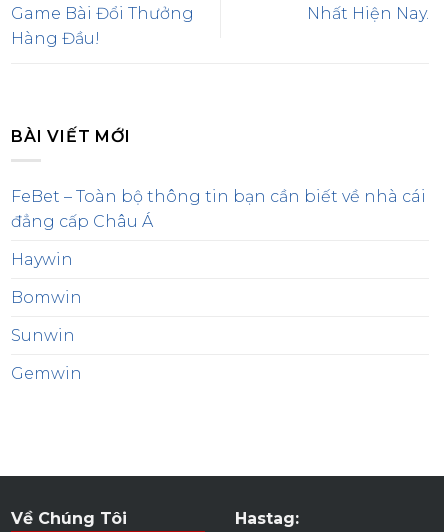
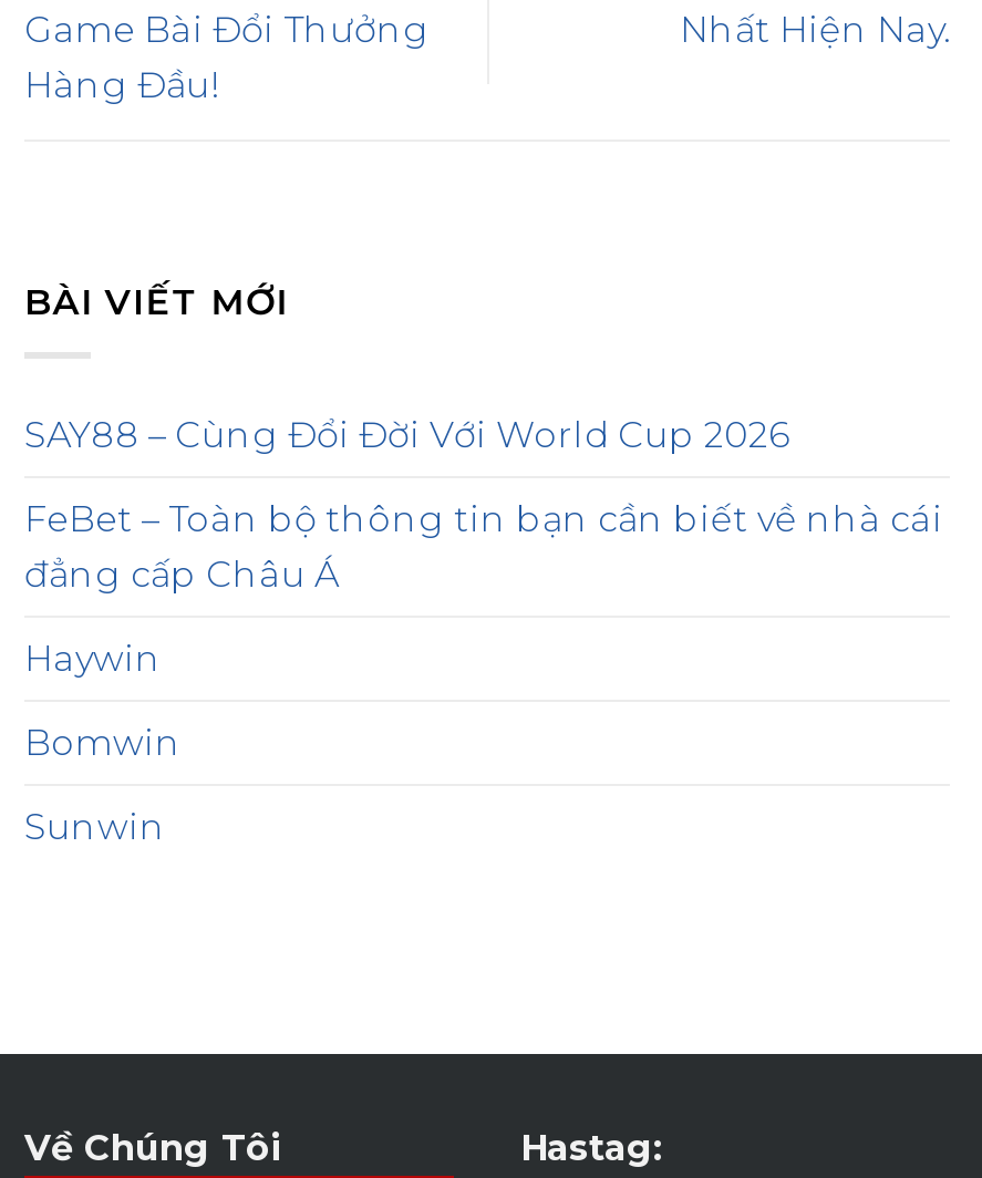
none -> [24,414,788,456] SAY88 – Cùng Đổi Đời Với World Cup 2026
moved [11,187,426,345] -> [24,498,943,848]: FeBet – Toàn bộ thông tin bạn cần biết về nhà cái | đẳng cấp Châu Á | Haywin | Bomwin | Sunwin
[11,364,82,383] Gemwin -> none

